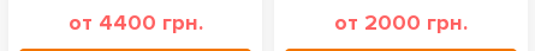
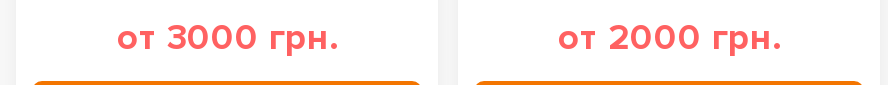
[68,10,203,36] от 4400 грн. -> [117,16,337,60] от 3000 грн.

